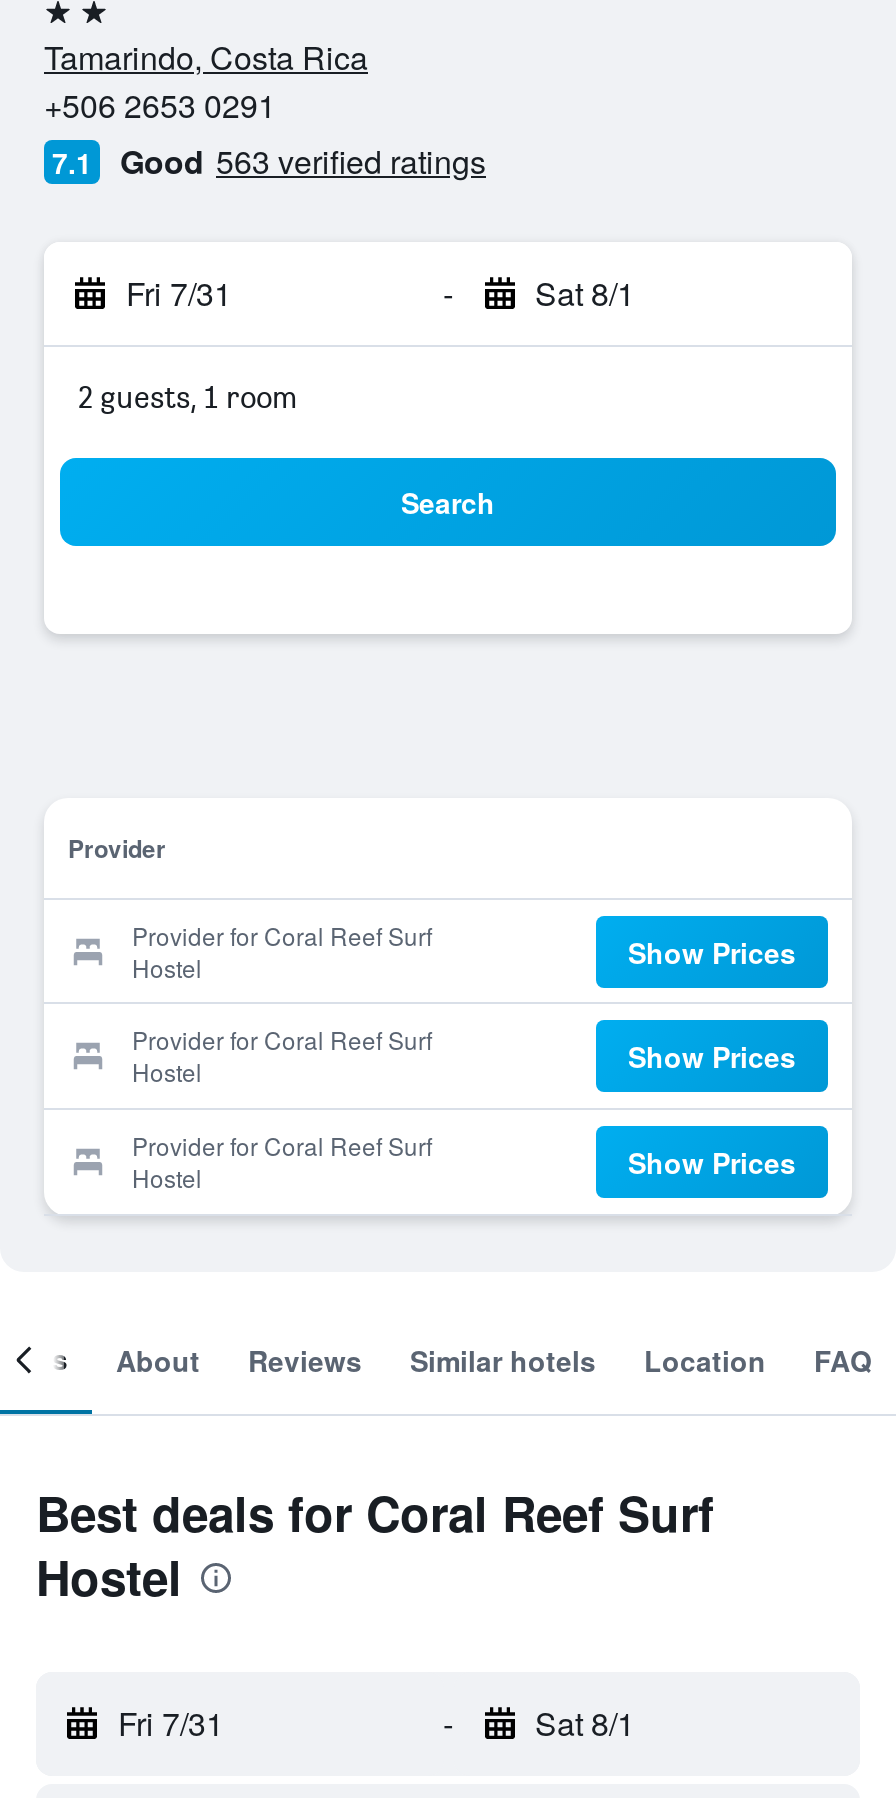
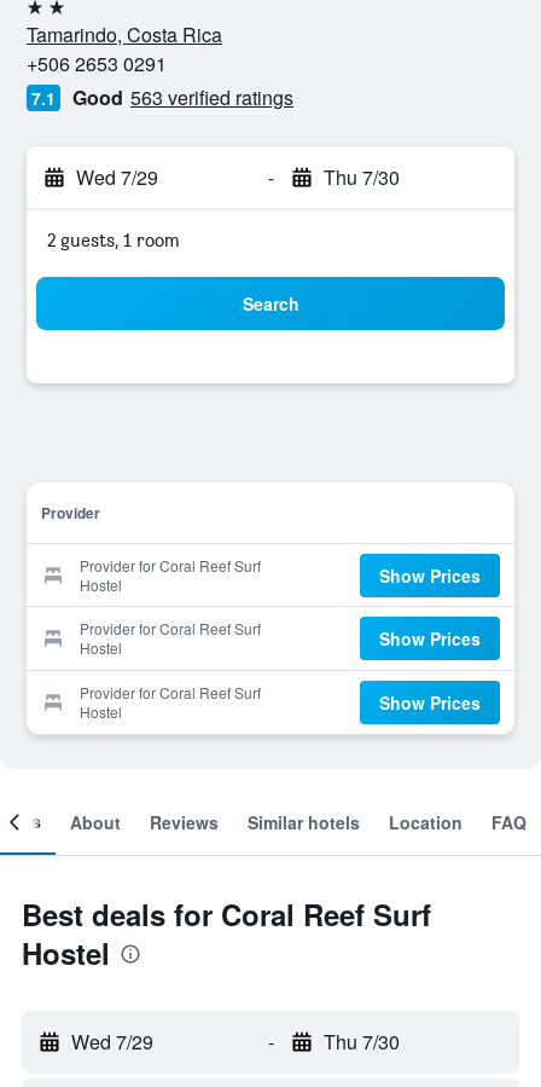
[126,270,232,316] Fri 7/31 -> [76,163,158,191] Wed 7/29
[535,270,635,316] Sat 8/1 -> [323,163,399,191] Thu 7/30
[118,1700,224,1746] Fri 7/31 -> [71,1028,153,1056] Wed 7/29
[535,1700,635,1746] Sat 8/1 -> [323,1028,399,1056] Thu 7/30

